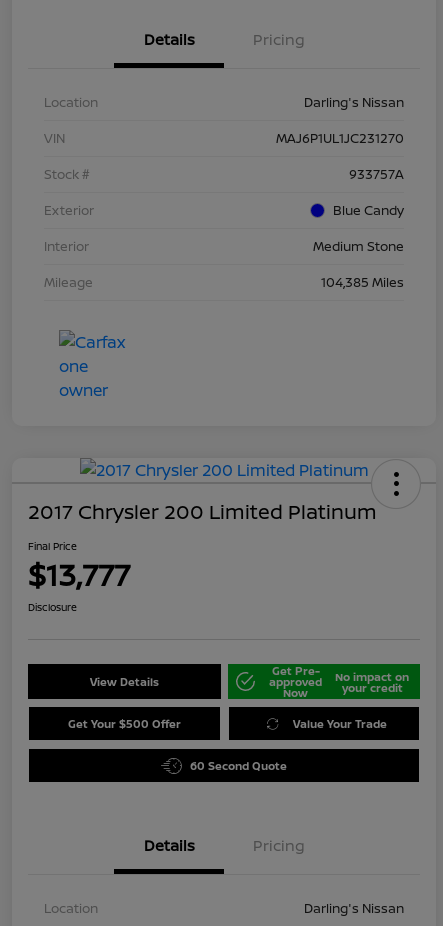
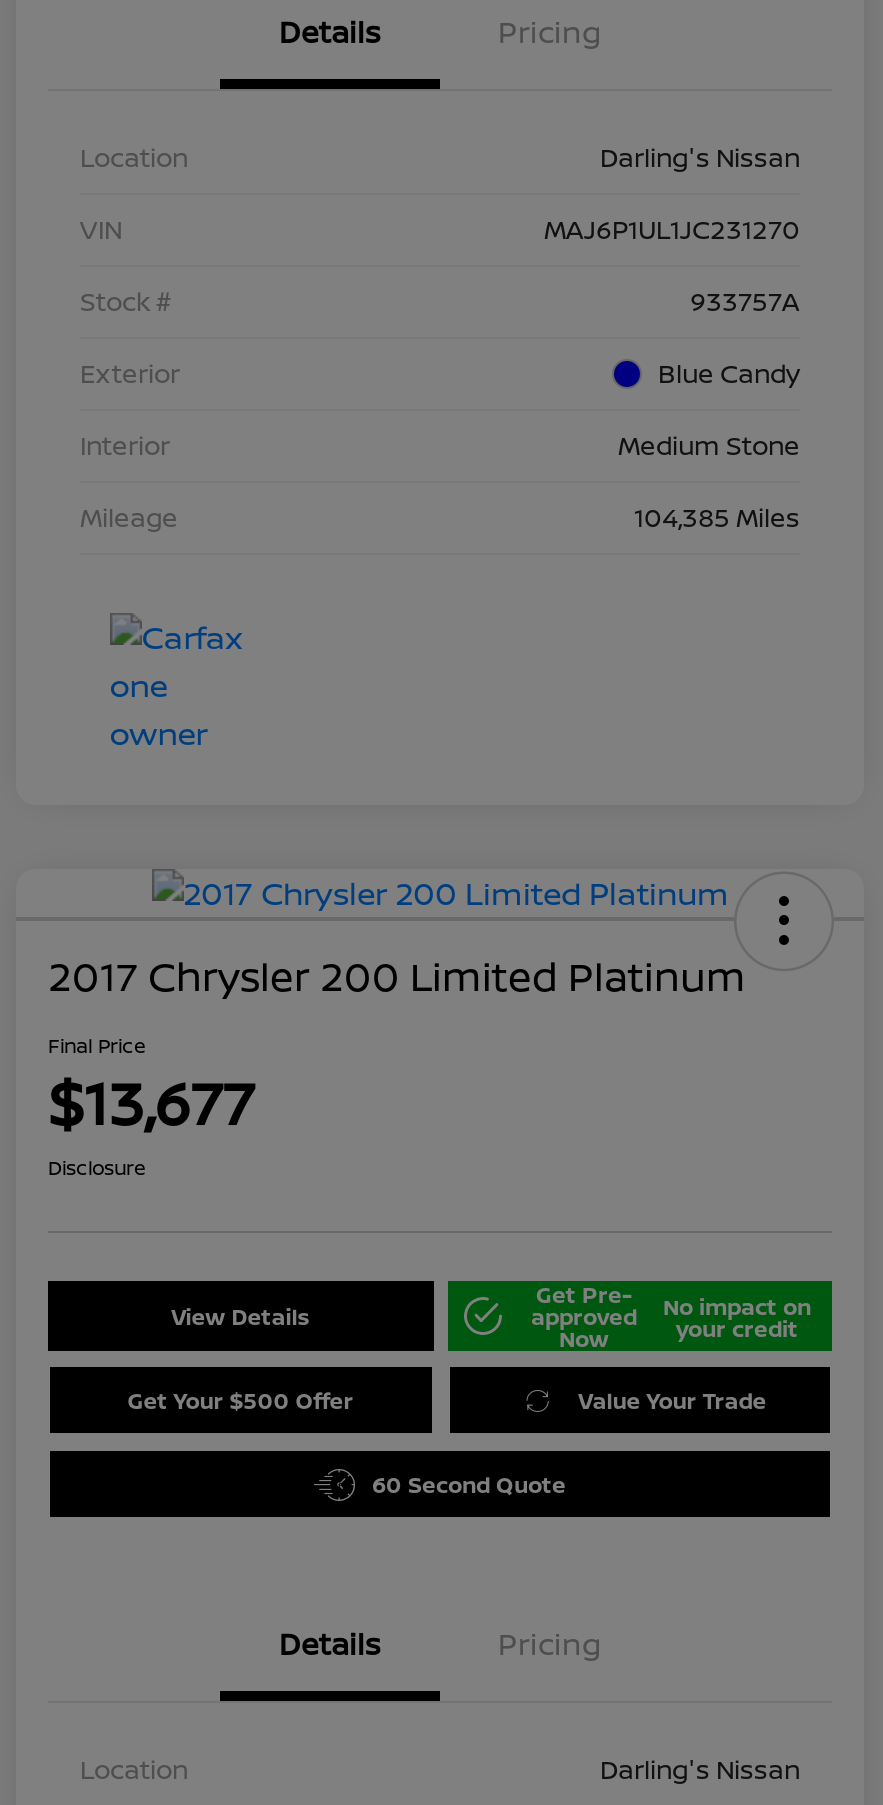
[28,554,130,595] $13,777 -> [48,1061,254,1143] $13,677

